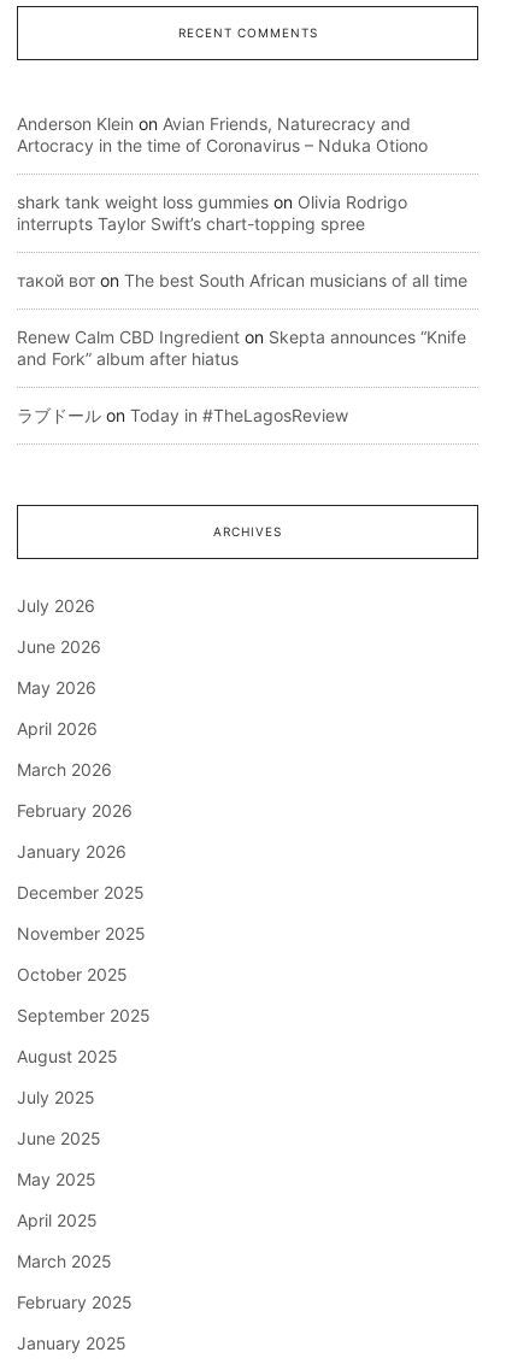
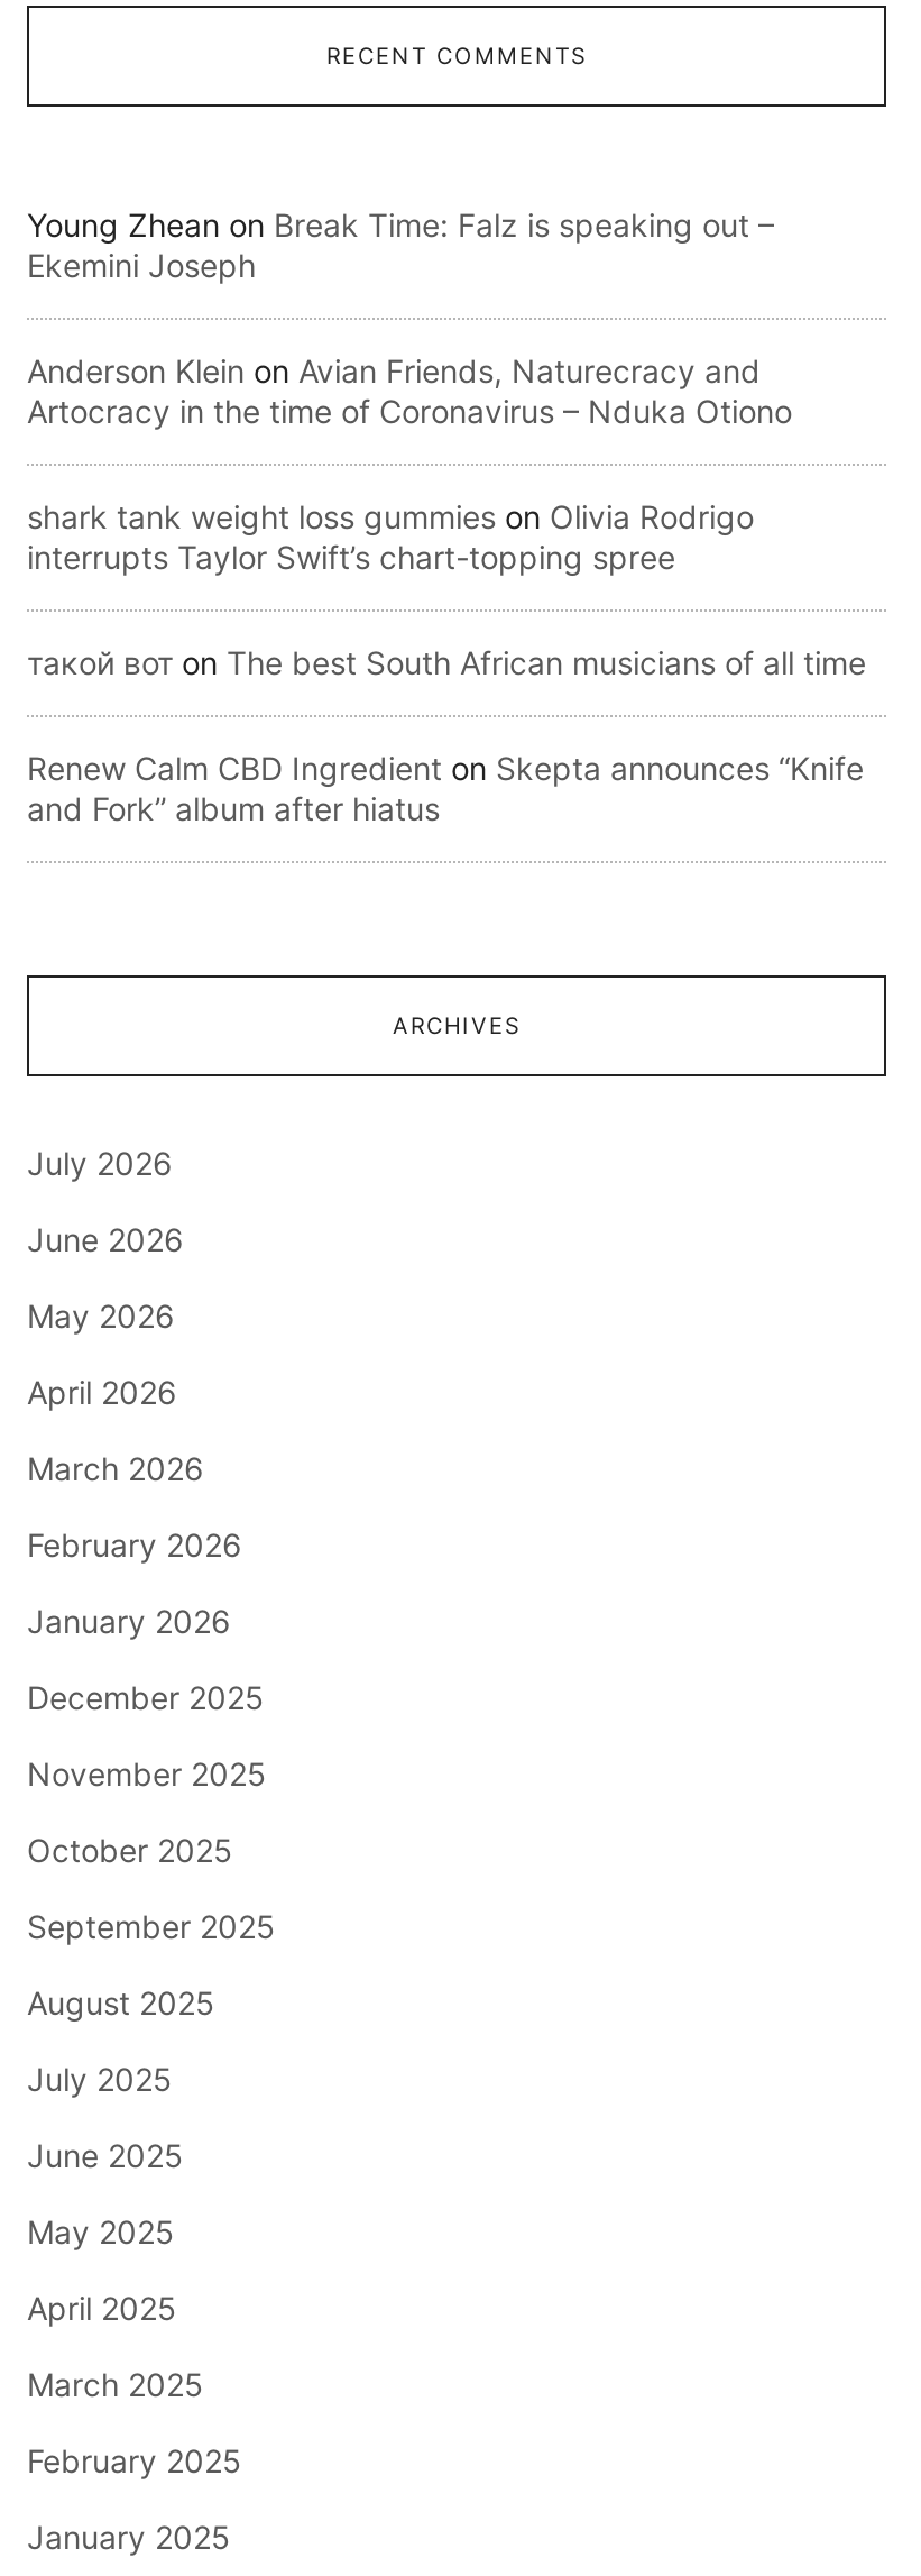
none -> [27,205,774,284] Young Zhean on Break Time: Falz is speaking out – | Ekemini Joseph
moved [17,113,467,369] -> [27,351,866,827]: Anderson Klein on Avian Friends, Naturecracy and | Artocracy in the time of Coronavirus – Nduka Otiono | shark tank weight loss gummies on Olivia Rodrigo | interrupts Taylor Swift’s chart-topping spree | такой вот on The best South African musicians of all time | Renew Calm CBD Ingredient on Skepta announces “Knife | and Fork” album after hiatus
[17,405,348,425] ラブドールon Today in #TheLagosReview -> none

